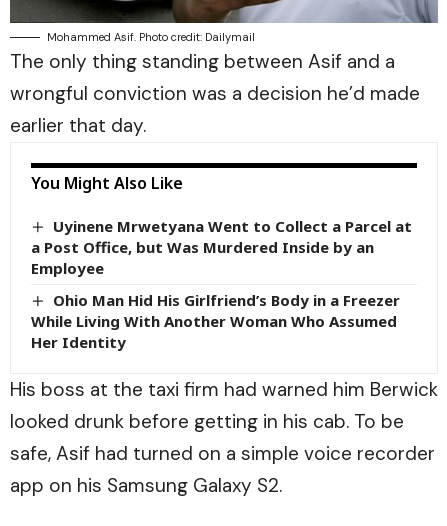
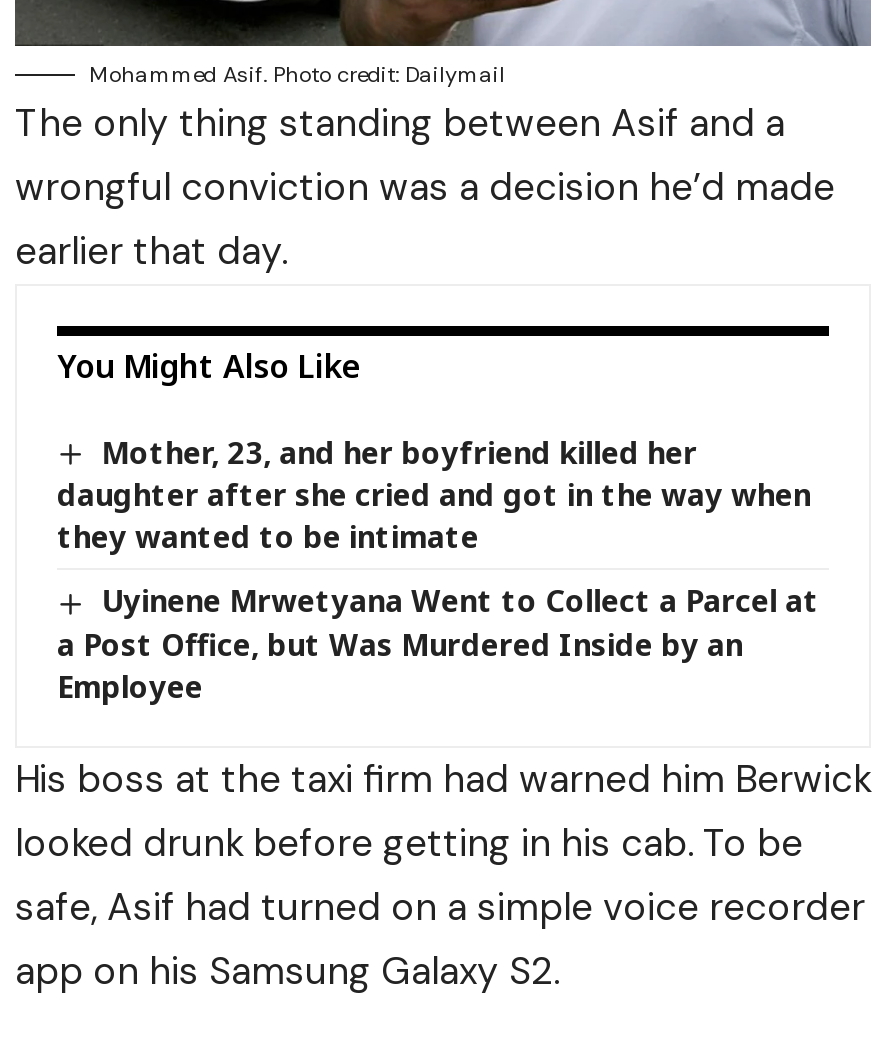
none -> [57,431,811,556] Mother, 23, and her boyfriend killed her | daughter after she cried and got in the way when | they wanted to be intimate
moved [31,216,412,278] -> [57,580,819,705]: Uyinene Mrwetyana Went to Collect a Parcel at | a Post Office, but Was Murdered Inside by an | Employee
[31,290,400,352] Ohio Man Hid His Girlfriend’s Body in a Freezer | While Living With Another Woman Who Assumed | Her Identity -> none

